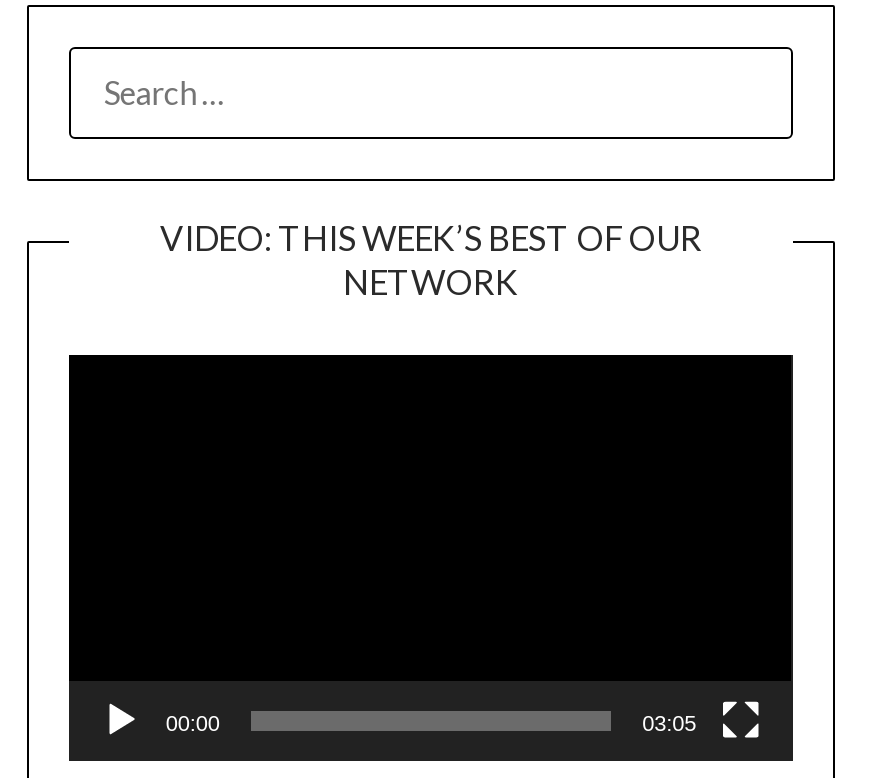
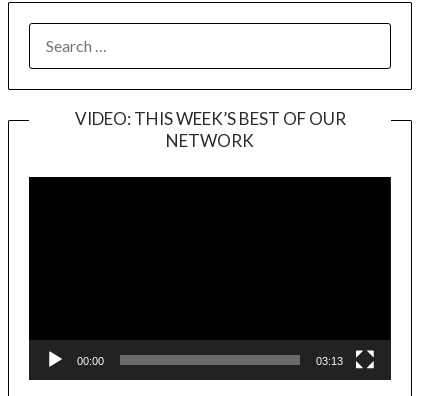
[642,712,696,736] 03:05 -> [316,355,343,367] 03:13

